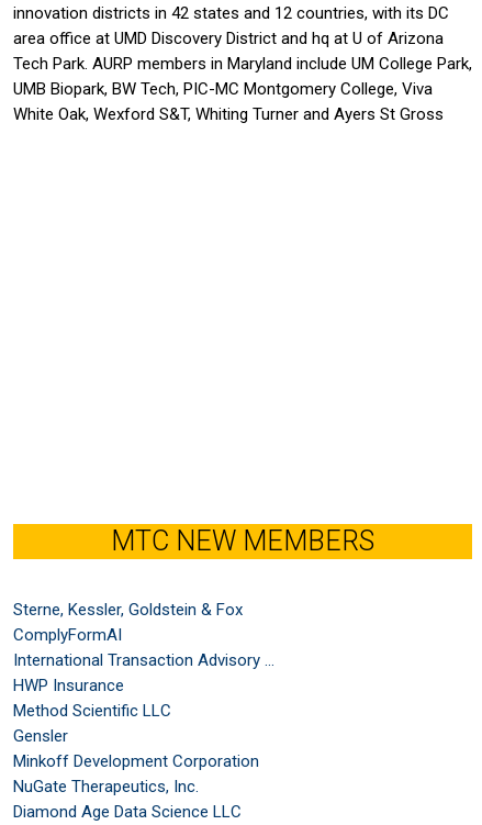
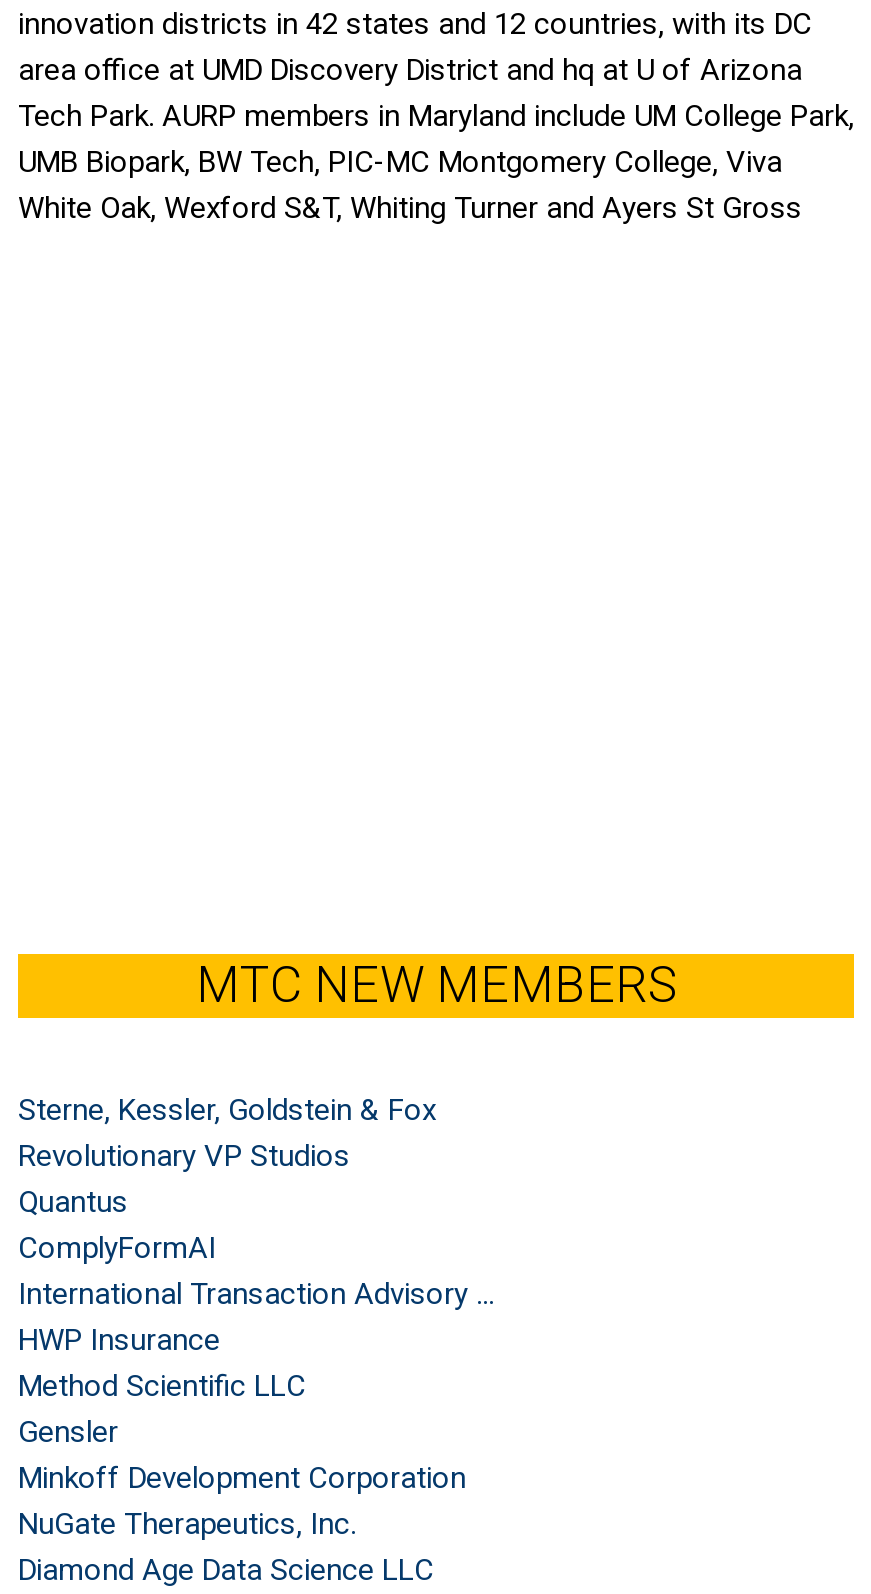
none -> [18,1138,350,1220] Revolutionary VP Studios | Quantus

